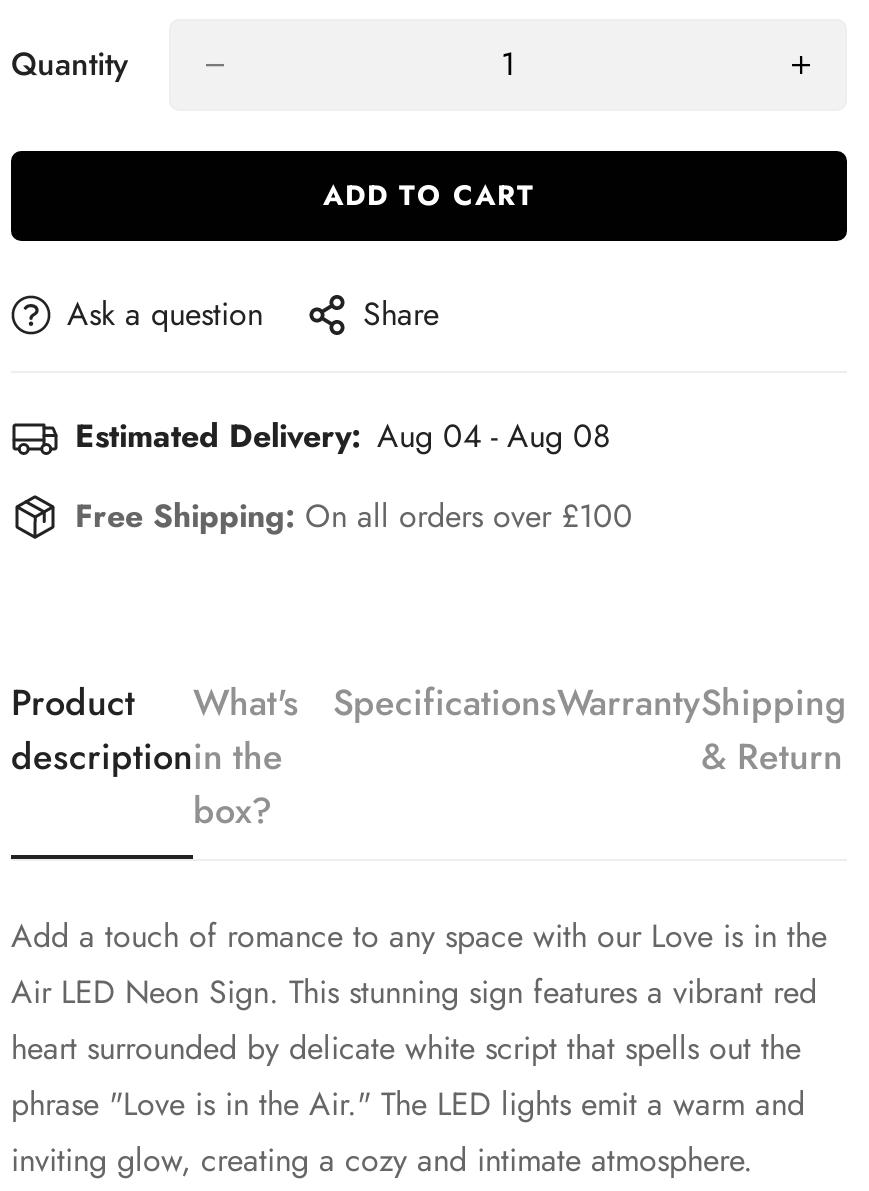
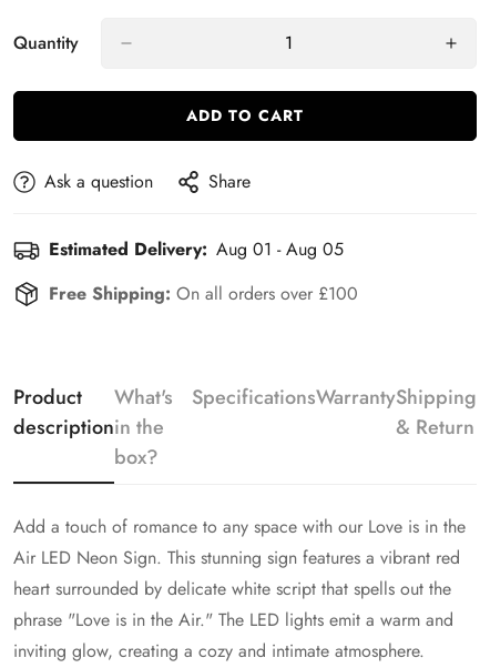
[75,413,611,459] Estimated Delivery: Aug 04 - Aug 08 -> [49,236,344,262] Estimated Delivery: Aug 01 - Aug 05

